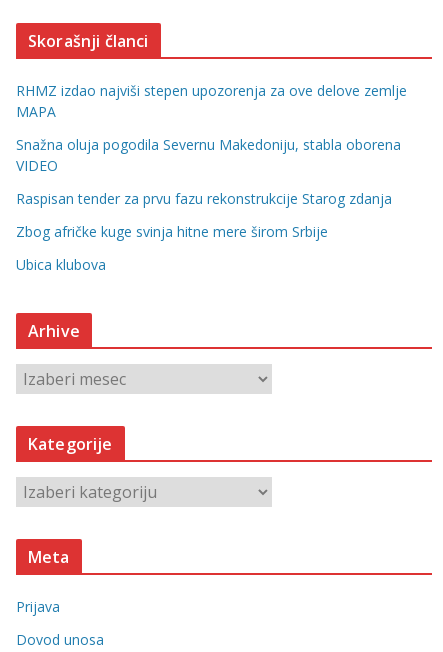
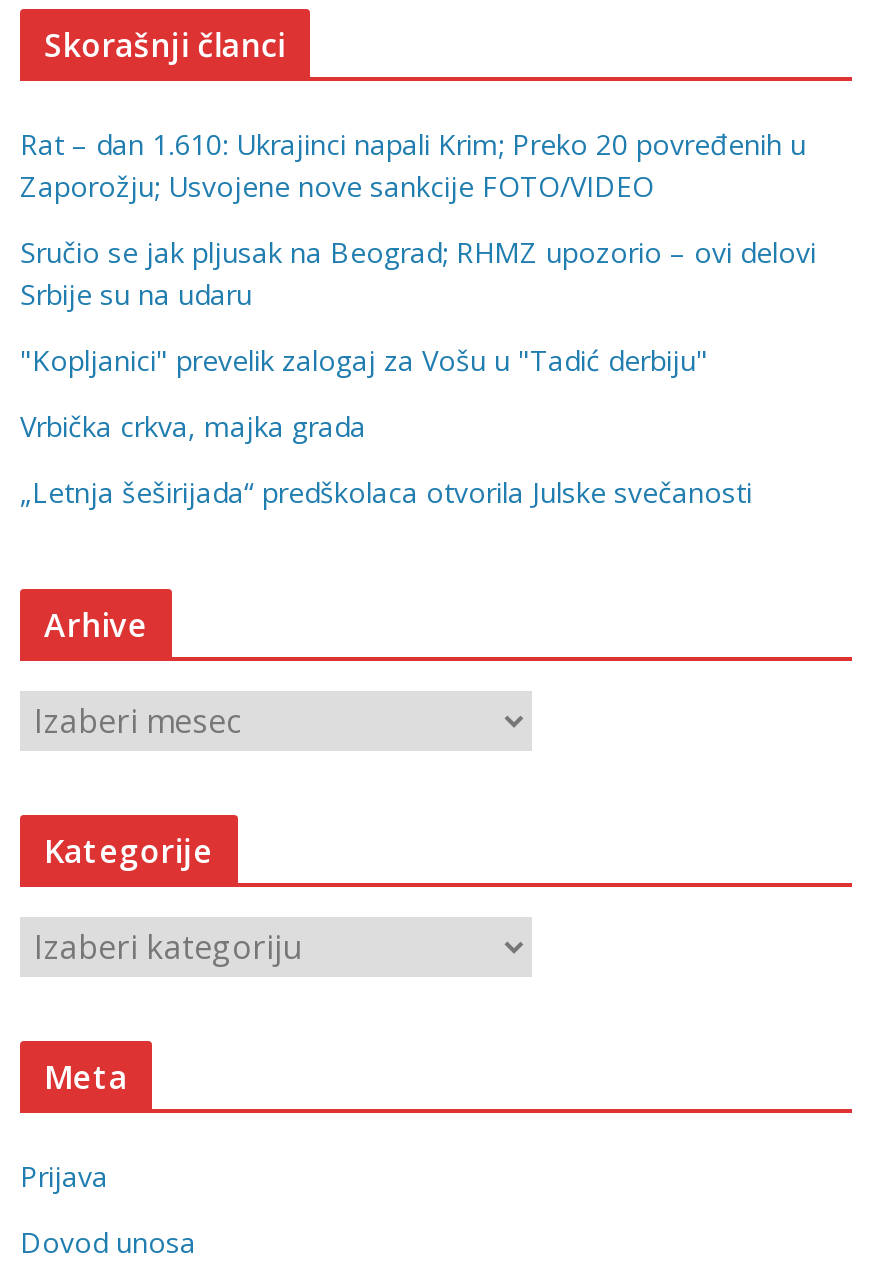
[16,81,407,121] RHMZ izdao najviši stepen upozorenja za ove delove zemlje | MAPA -> [20,125,806,205] Rat – dan 1.610: Ukrajinci napali Krim; Preko 20 povređenih u | Zaporožju; Usvojene nove sankcije FOTO/VIDEO
[16,135,401,175] Snažna oluja pogodila Severnu Makedoniju, stabla oborena | VIDEO -> [20,233,816,313] Sručio se jak pljusak na Beograd; RHMZ upozorio – ovi delovi | Srbije su na udaru
[16,189,392,208] Raspisan tender za prvu fazu rekonstrukcije Starog zdanja -> [20,341,708,379] "Kopljanici" prevelik zalogaj za Vošu u "Tadić derbiju"
[16,222,328,241] Zbog afričke kuge svinja hitne mere širom Srbije -> [20,407,366,445] Vrbička crkva, majka grada
[16,255,106,274] Ubica klubova -> [20,473,752,511] „Letnja šeširijada“ predškolaca otvorila Julske svečanosti

